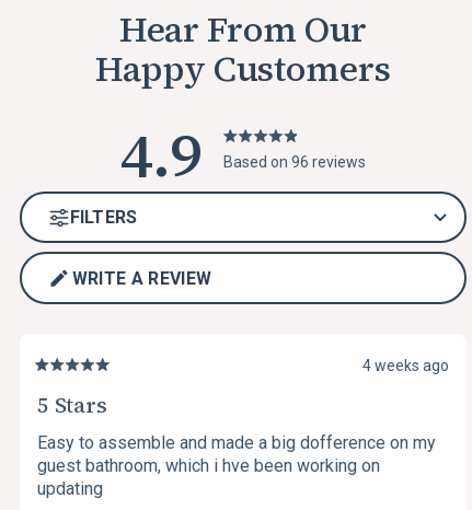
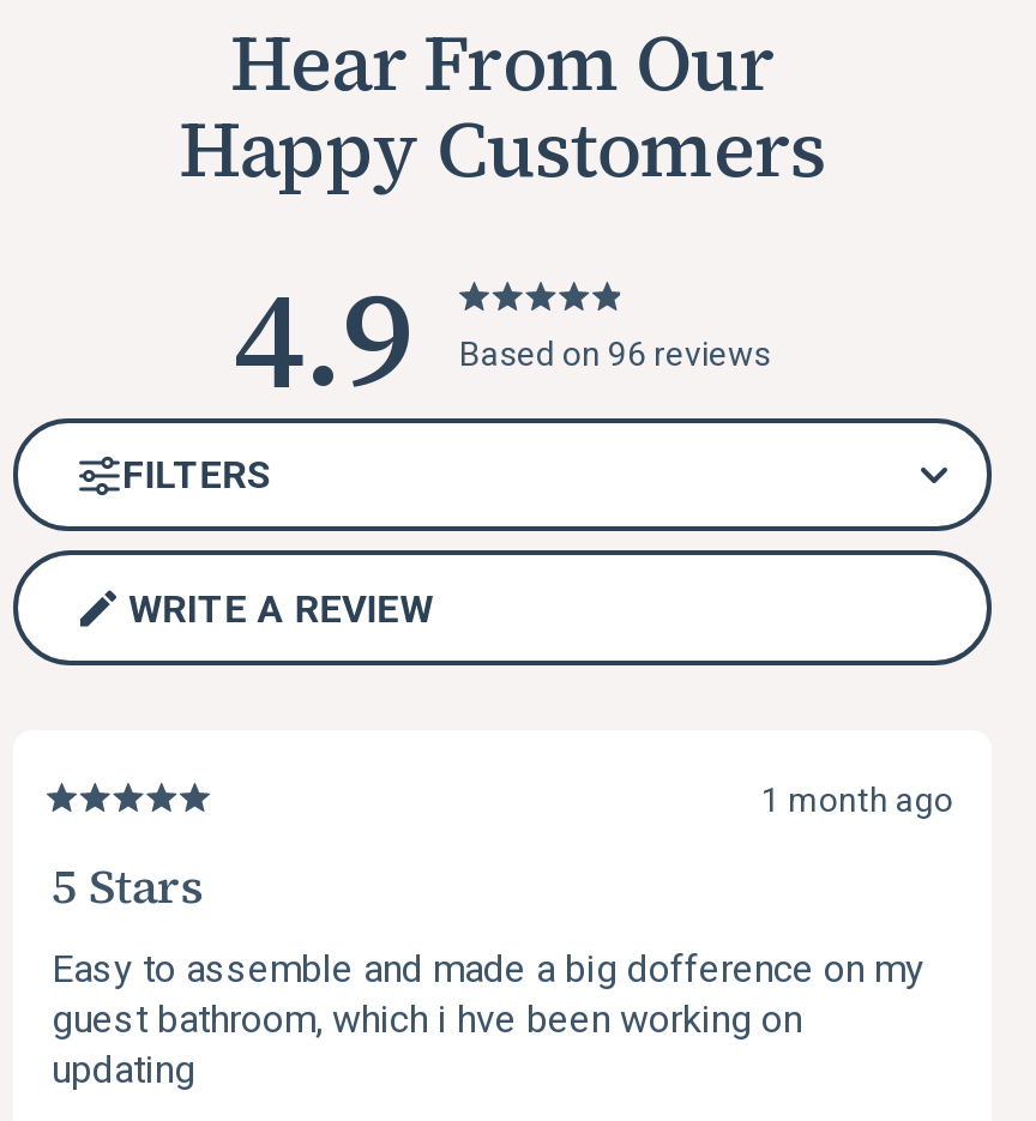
[362,357,449,374] 4 weeks ago -> [761,780,953,819] 1 month ago

